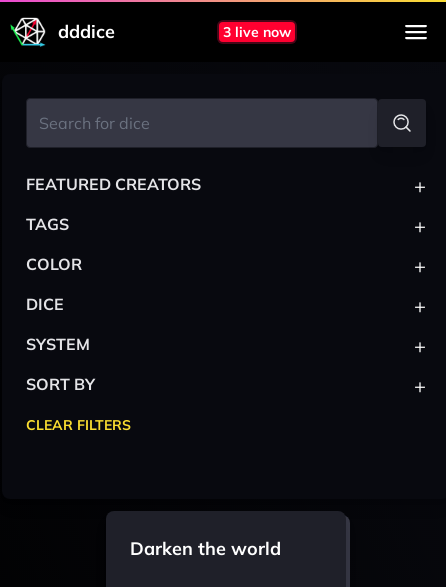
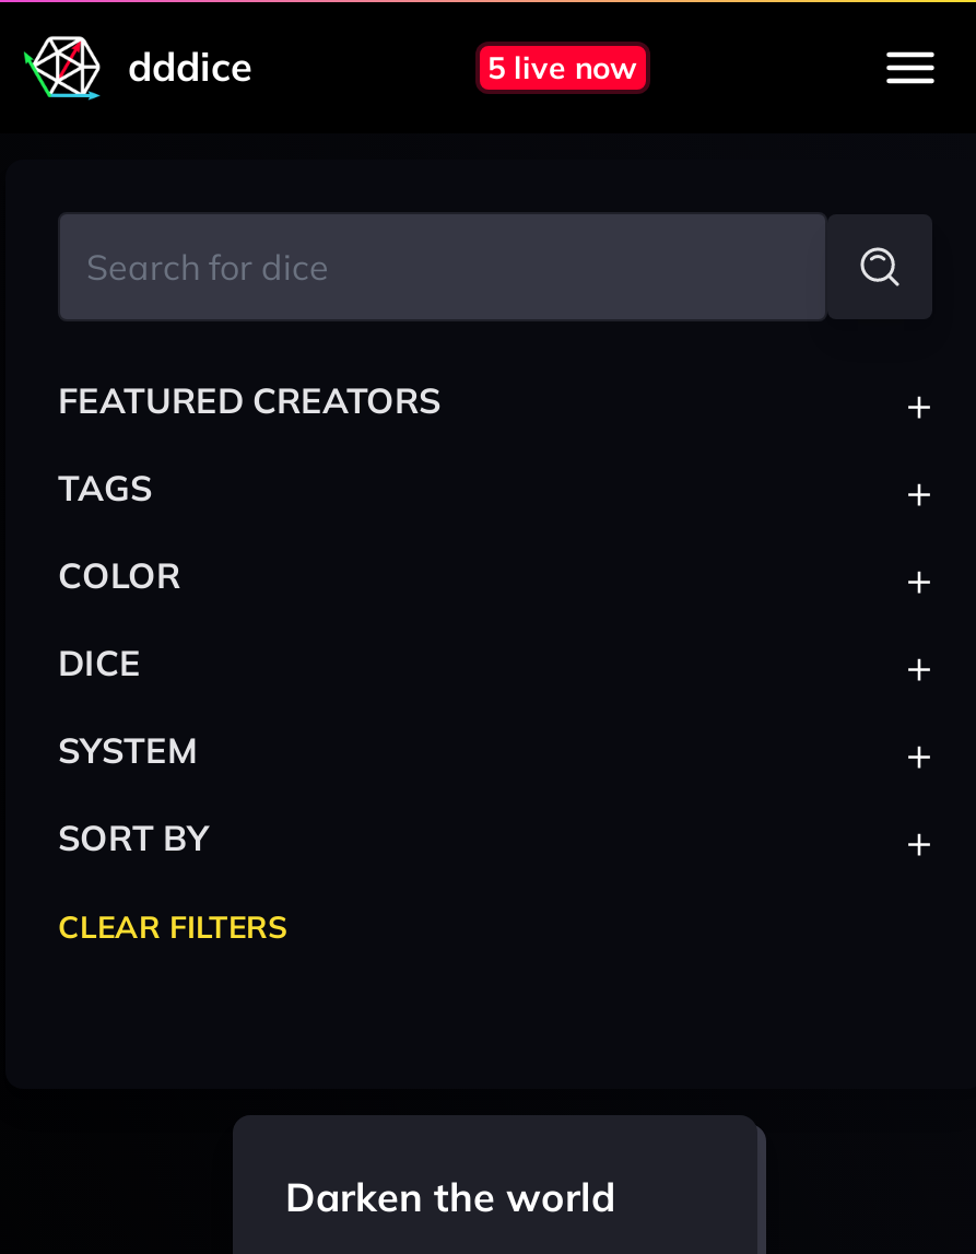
[222,23,290,41] 3 live now -> [487,48,636,87] 5 live now

